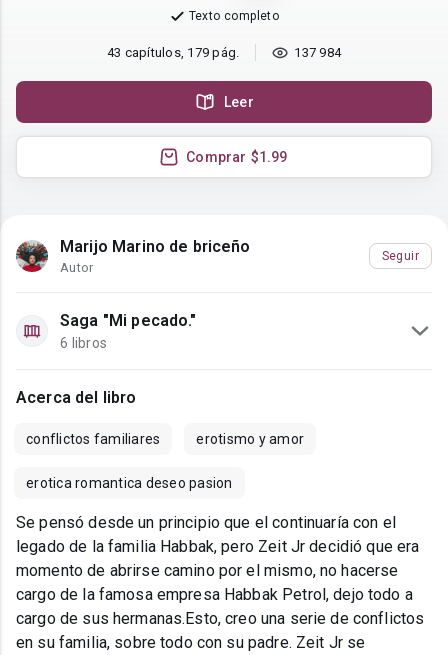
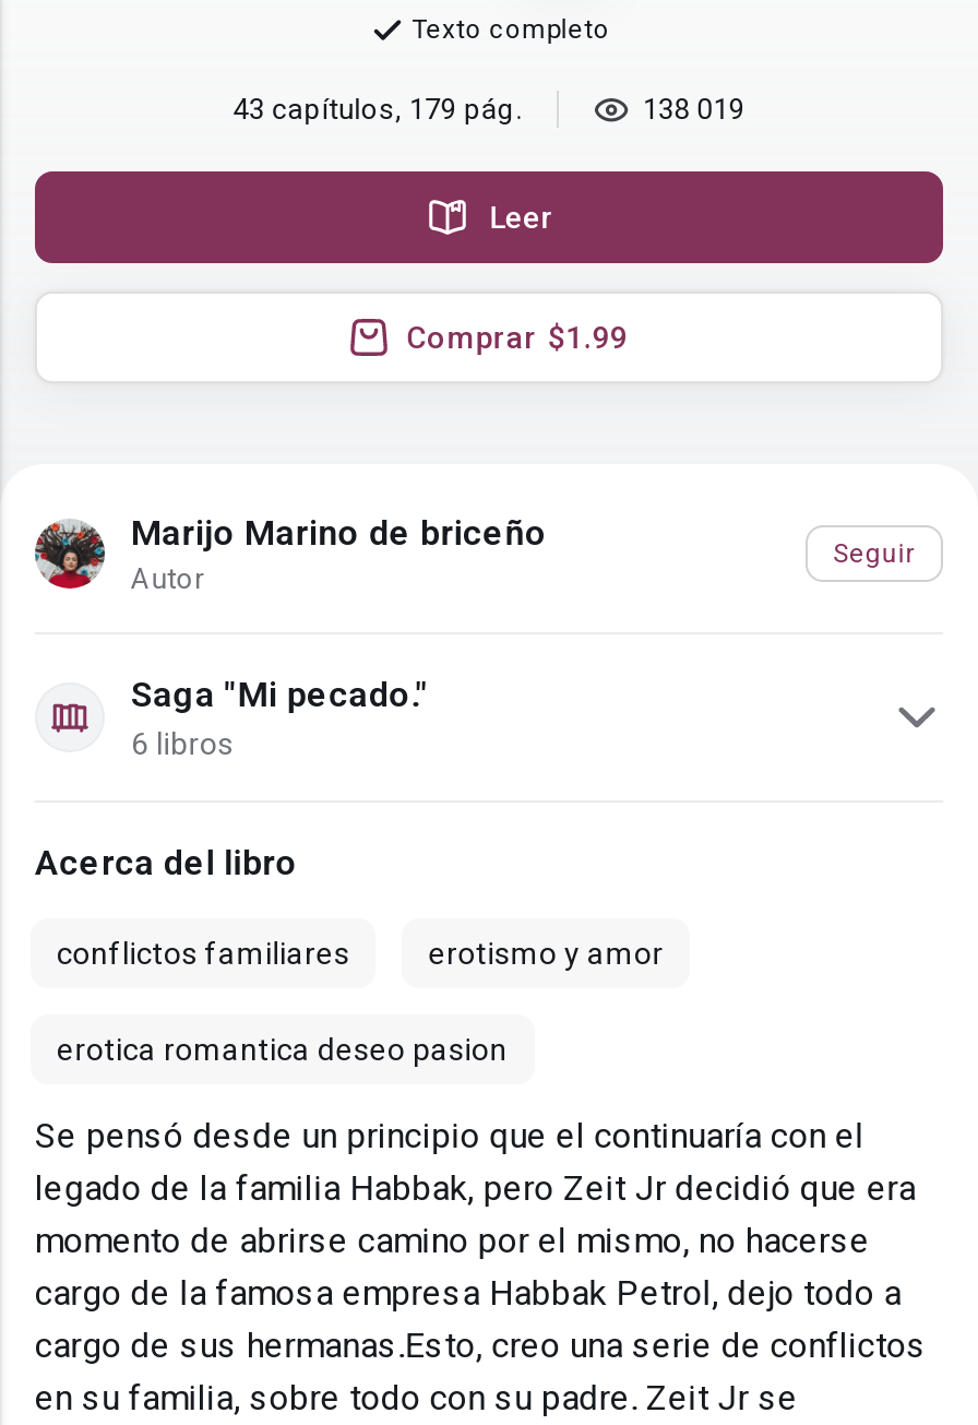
[294,45,341,60] 137 984 -> [643,93,745,126] 138 019

